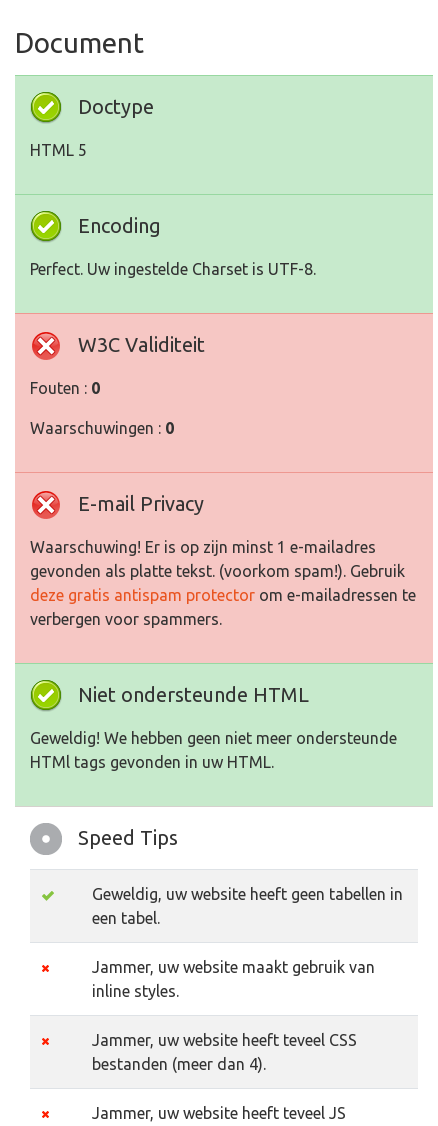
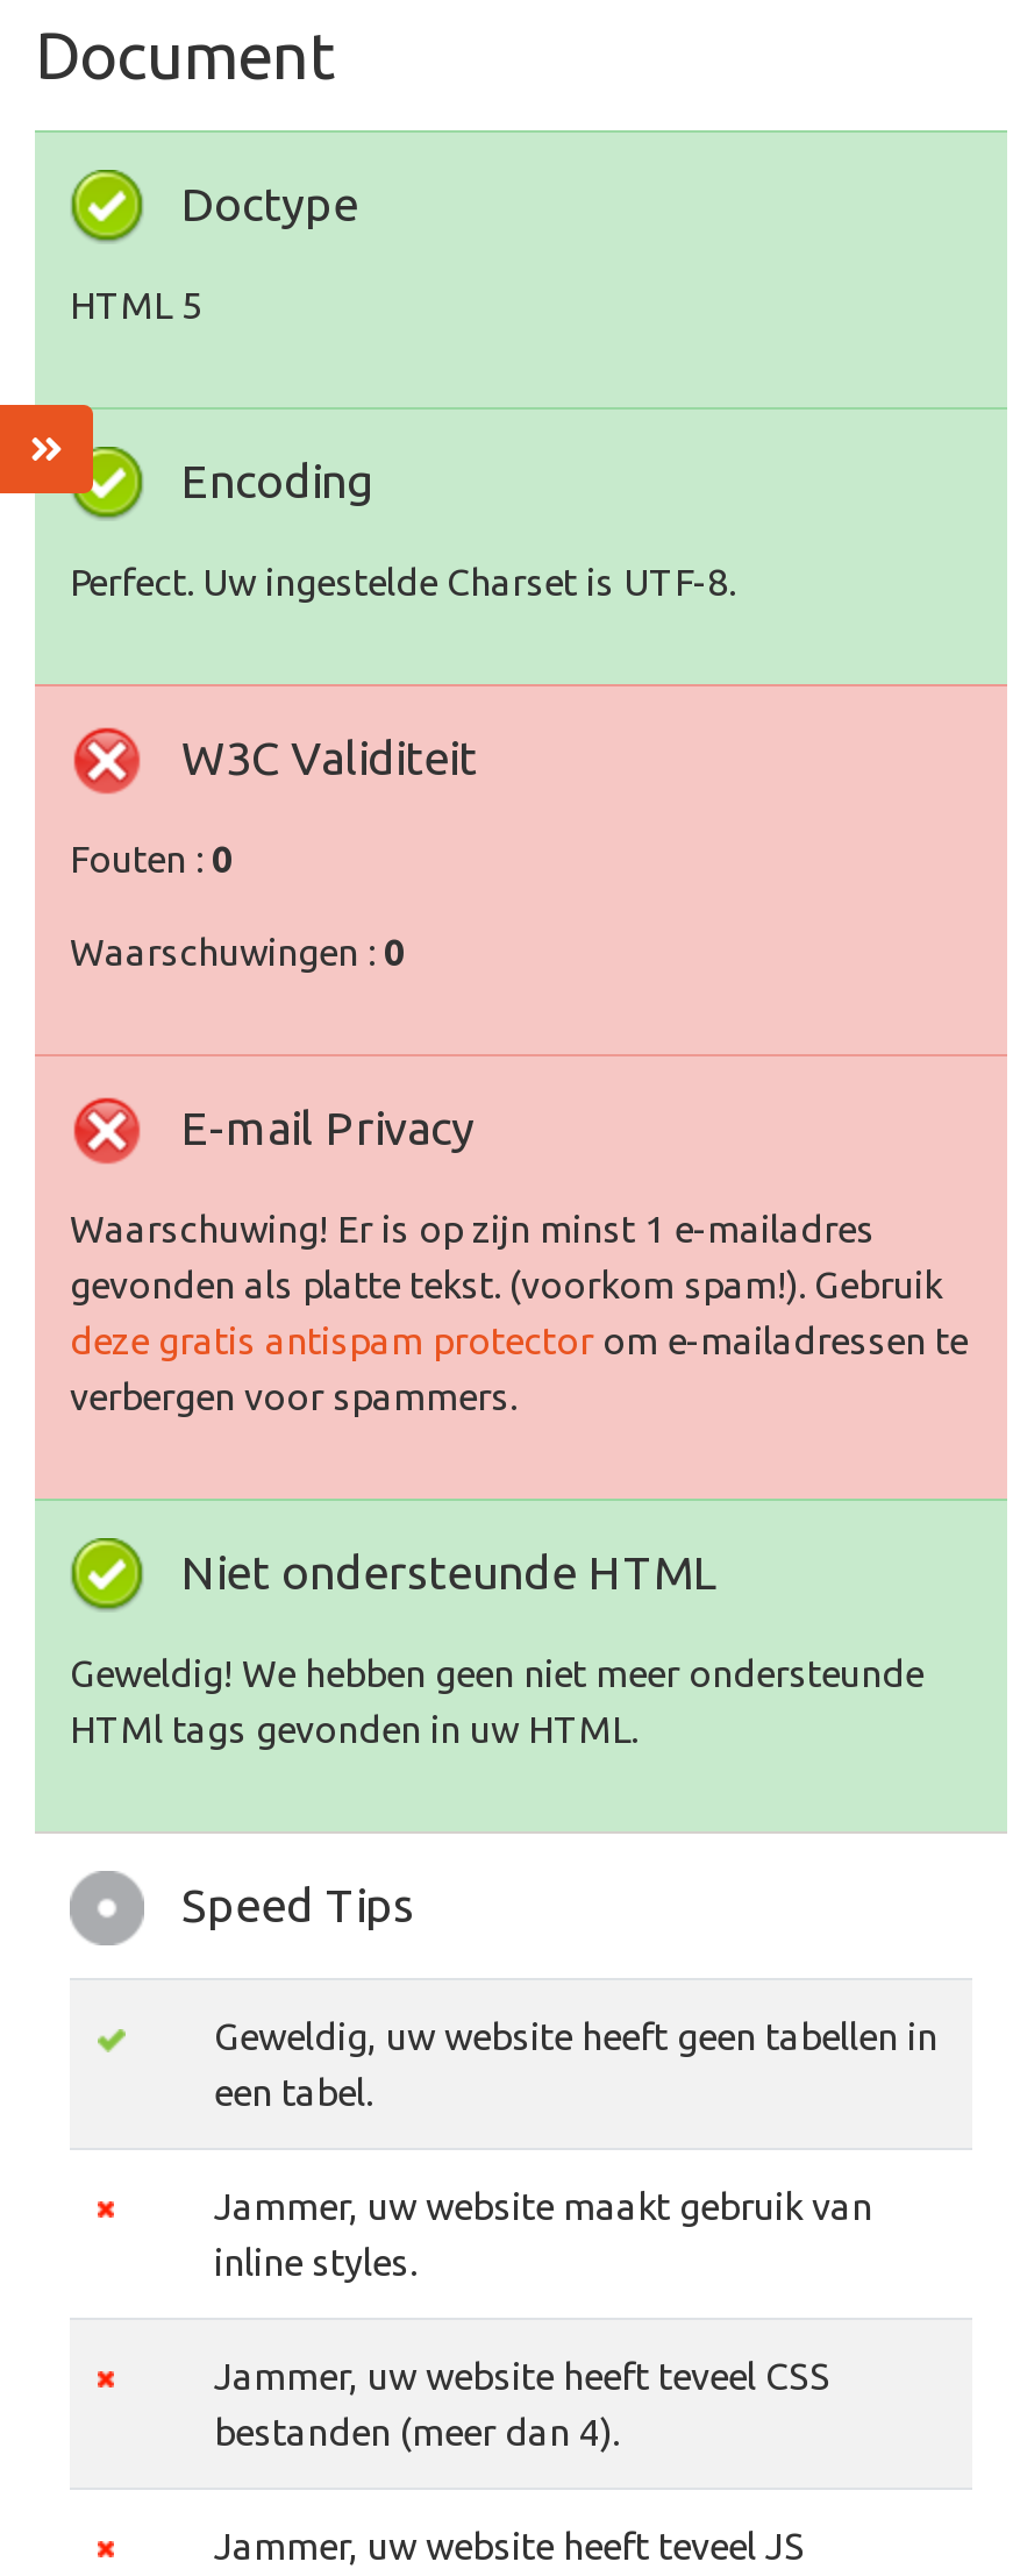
[3,193,41,231] [image] -> [7,403,95,496] [image]

